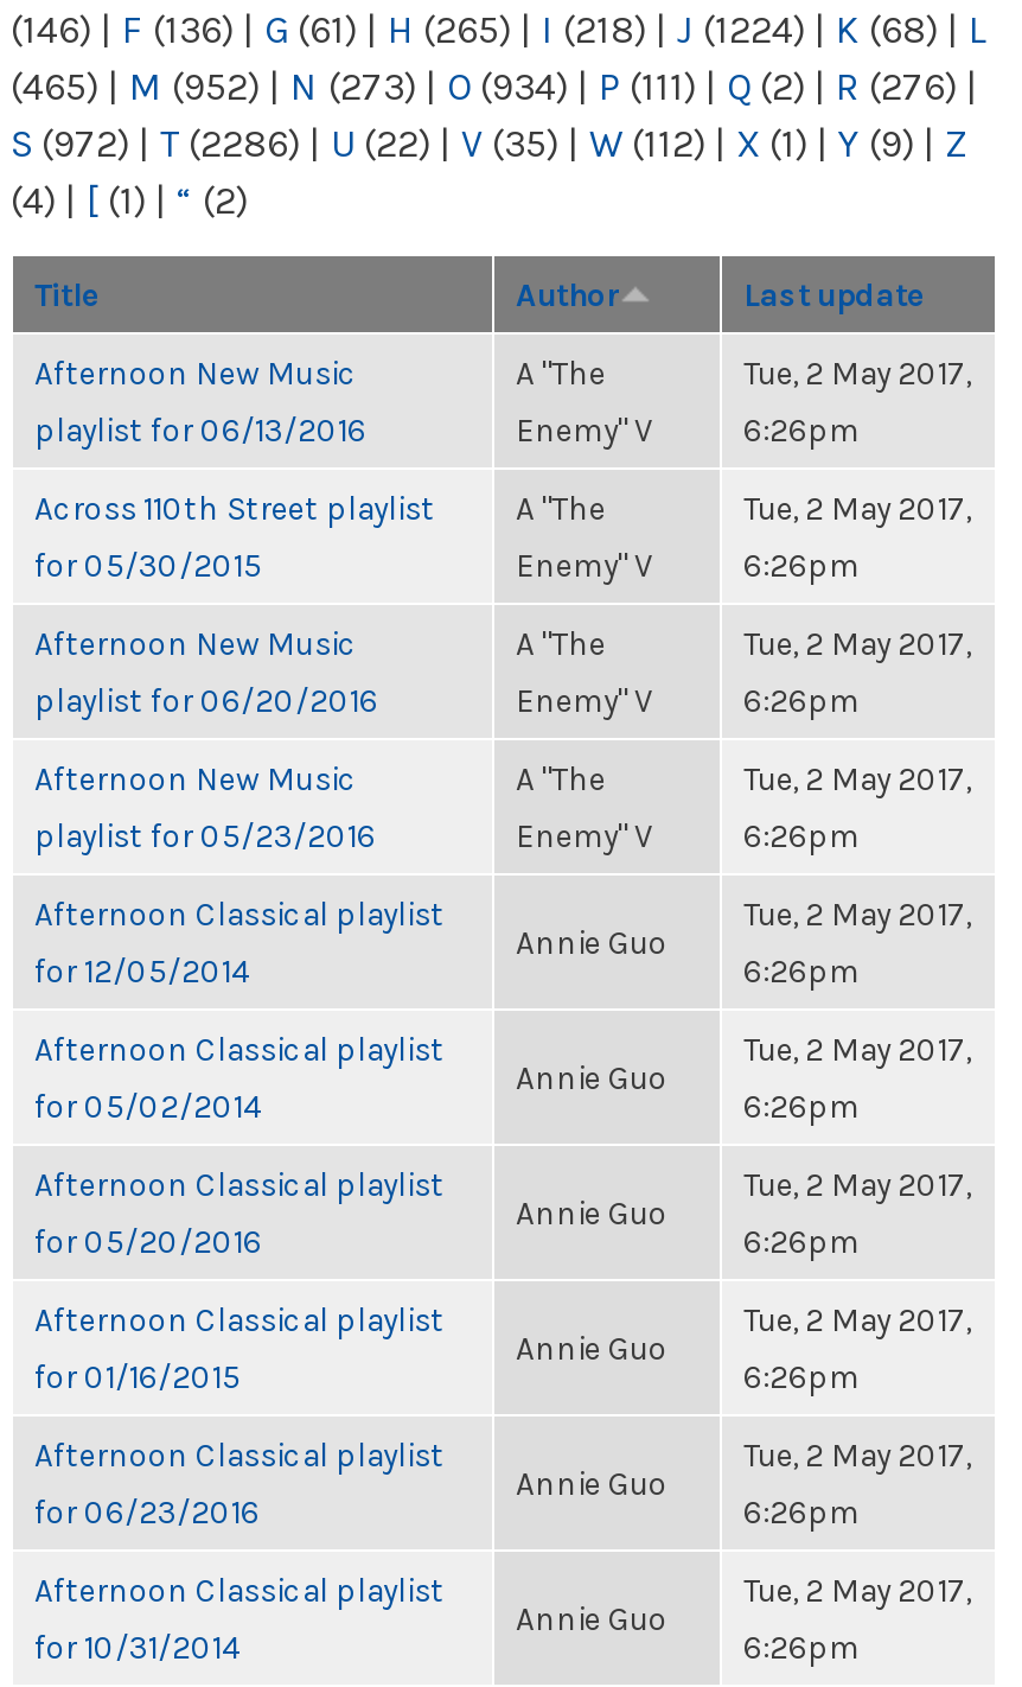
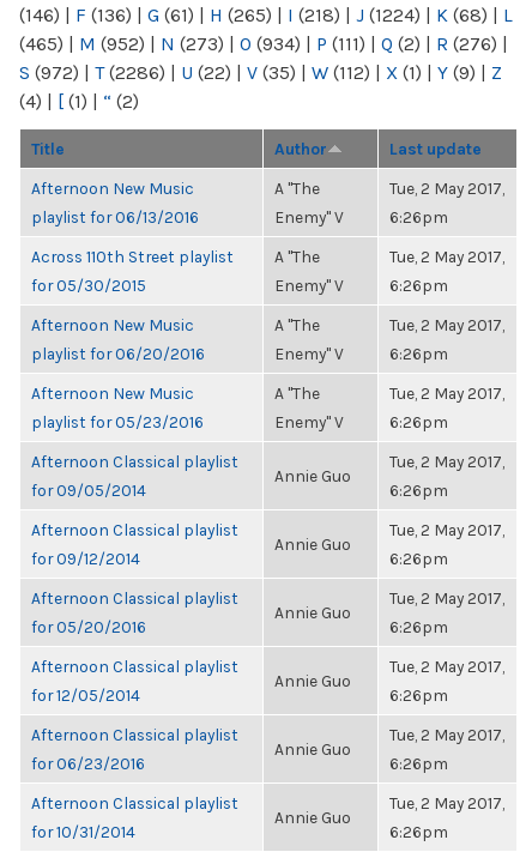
[34,951,250,989] for 12/05/2014 -> [31,481,146,500] for 09/05/2014
[34,1087,262,1125] for 05/02/2014 -> [31,549,140,568] for 09/12/2014
[34,1357,241,1395] for 01/16/2015 -> [31,685,140,705] for 12/05/2014

